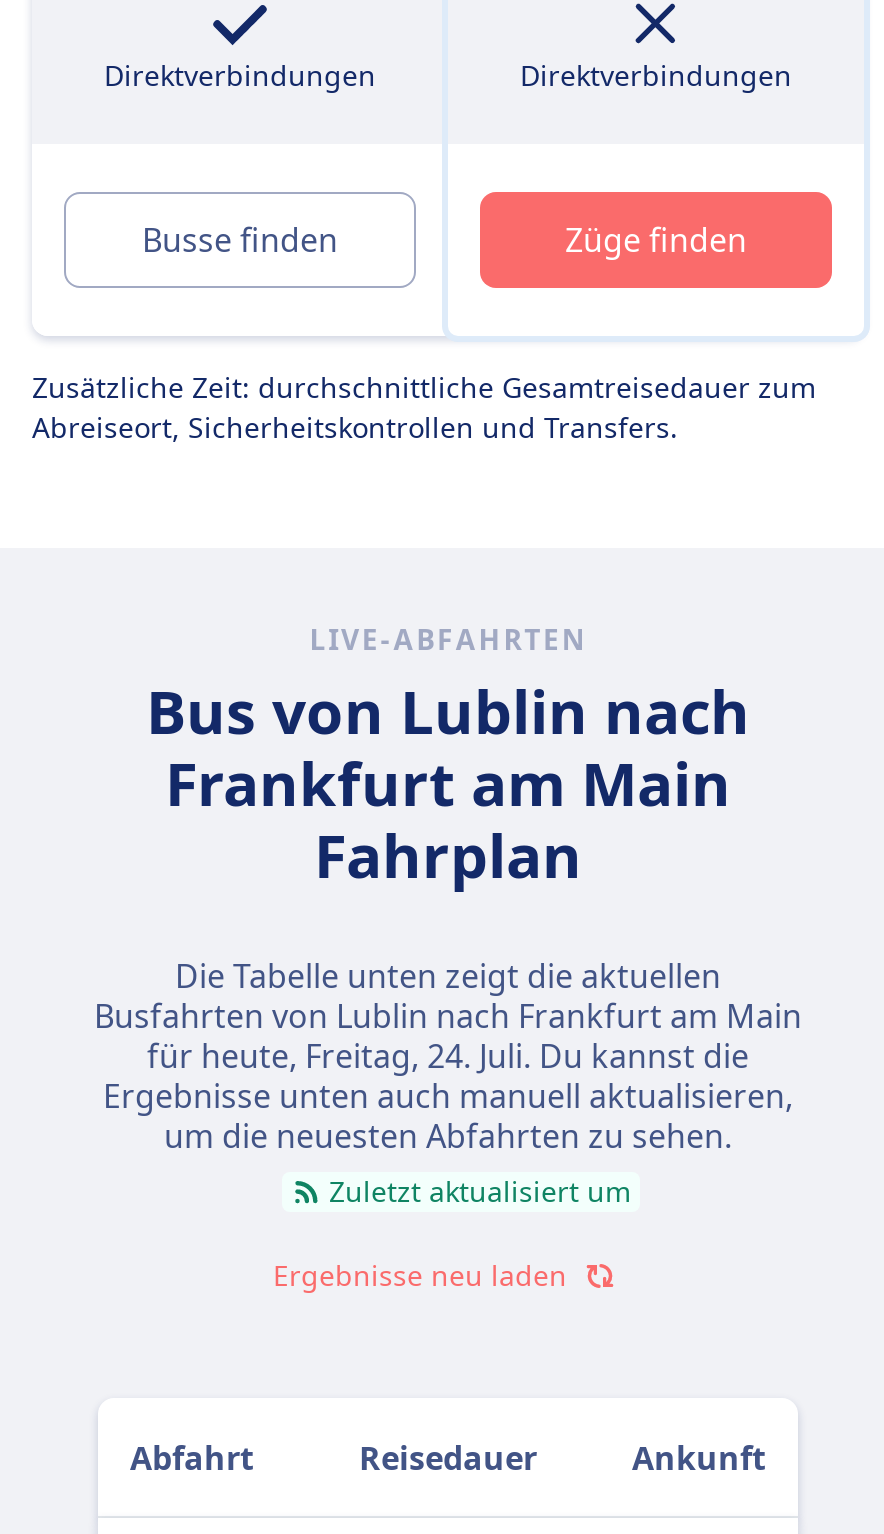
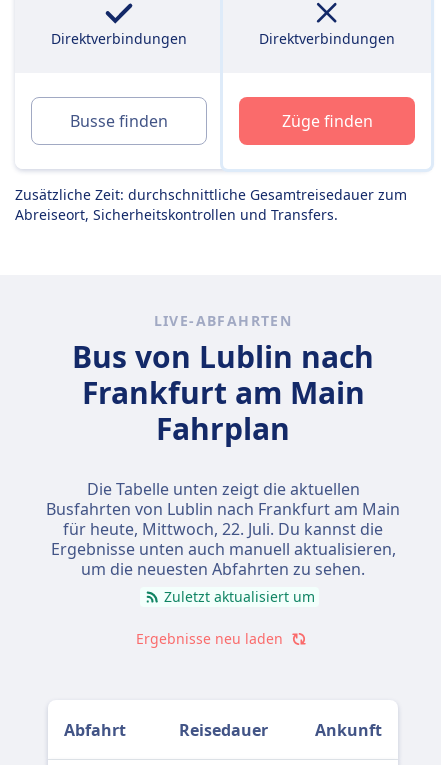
[147,1034,749,1078] für heute, Freitag, 24. Juli. Du kannst die -> [63,518,383,540] für heute, Mittwoch, 22. Juli. Du kannst die

